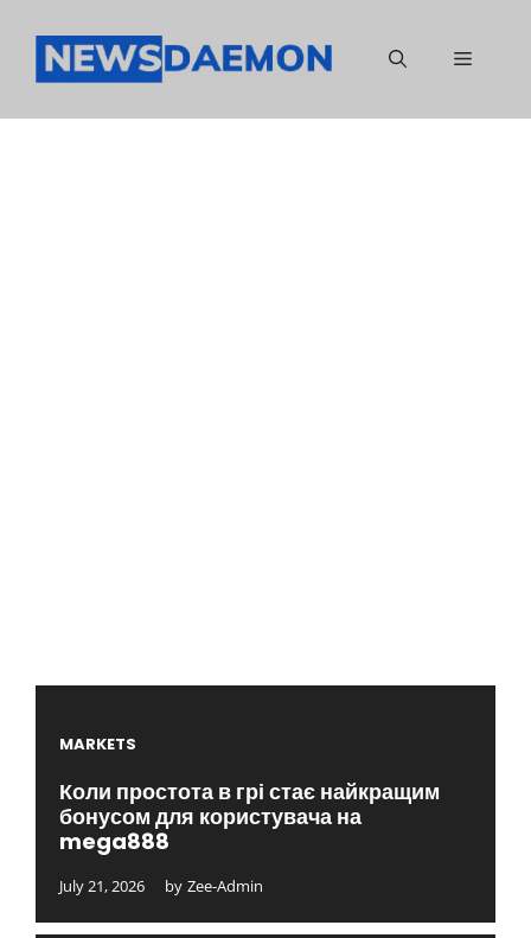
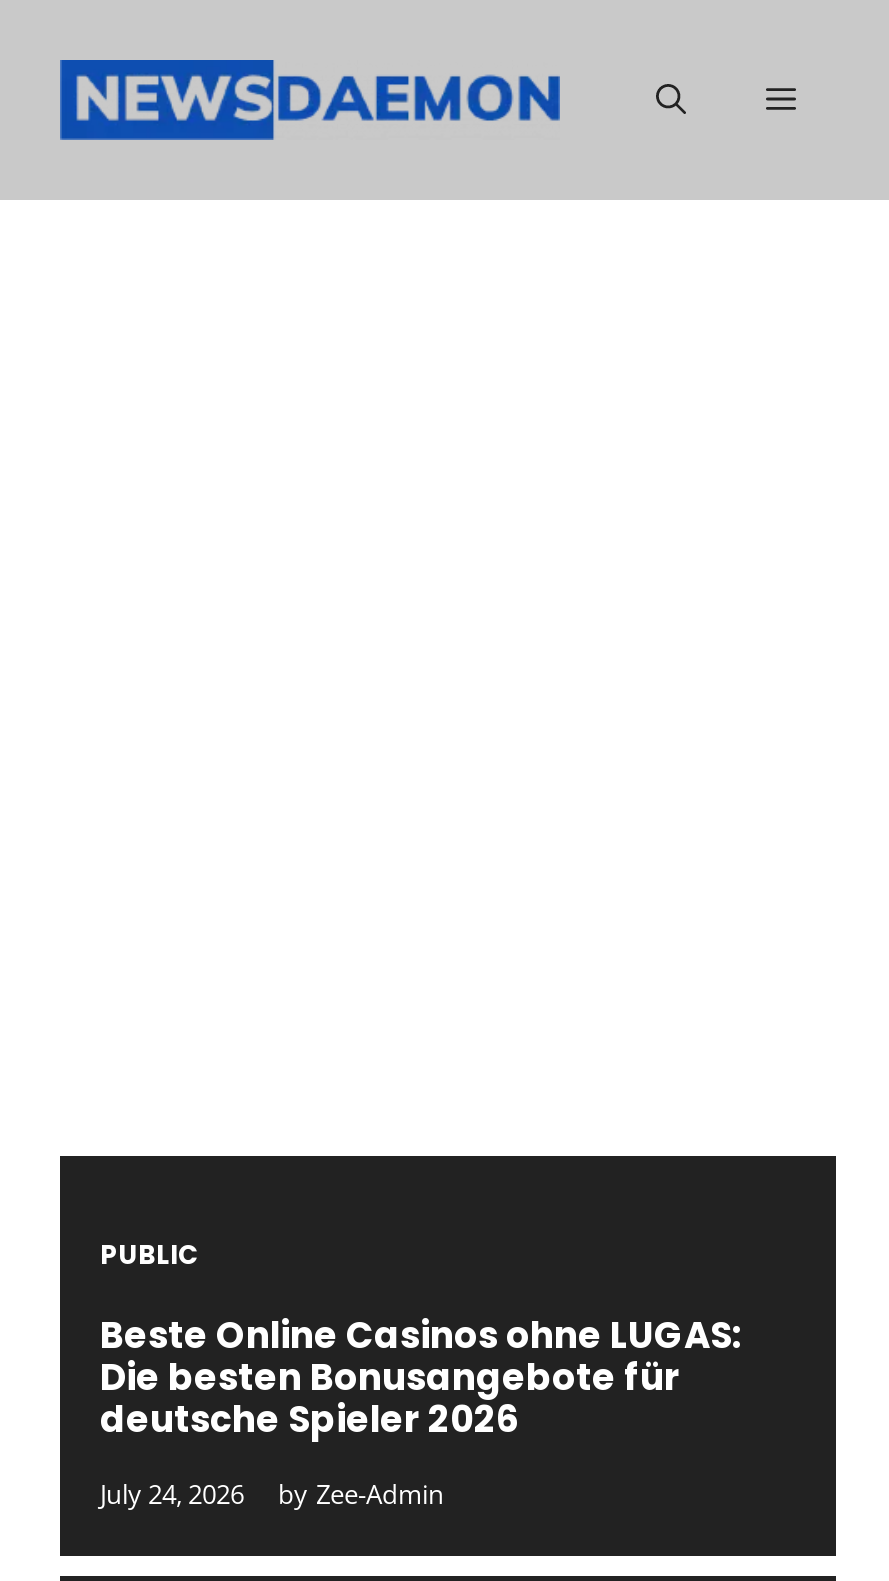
[59,733,136,755] MARKETS -> [100,1236,198,1274] PUBLIC
[59,777,440,856] Коли простота в грі стає найкращим | бонусом для користувача на | mega888 -> [100,1310,742,1444] Beste Online Casinos ohne LUGAS: | Die besten Bonusangebote für | deutsche Spieler 2026
[59,875,263,896] July 21, 2026 by Zee-Admin -> [100,1476,444,1512] July 24, 2026 by Zee-Admin

